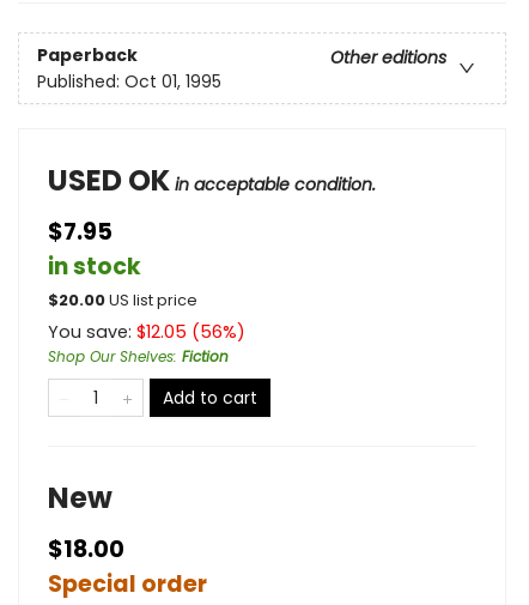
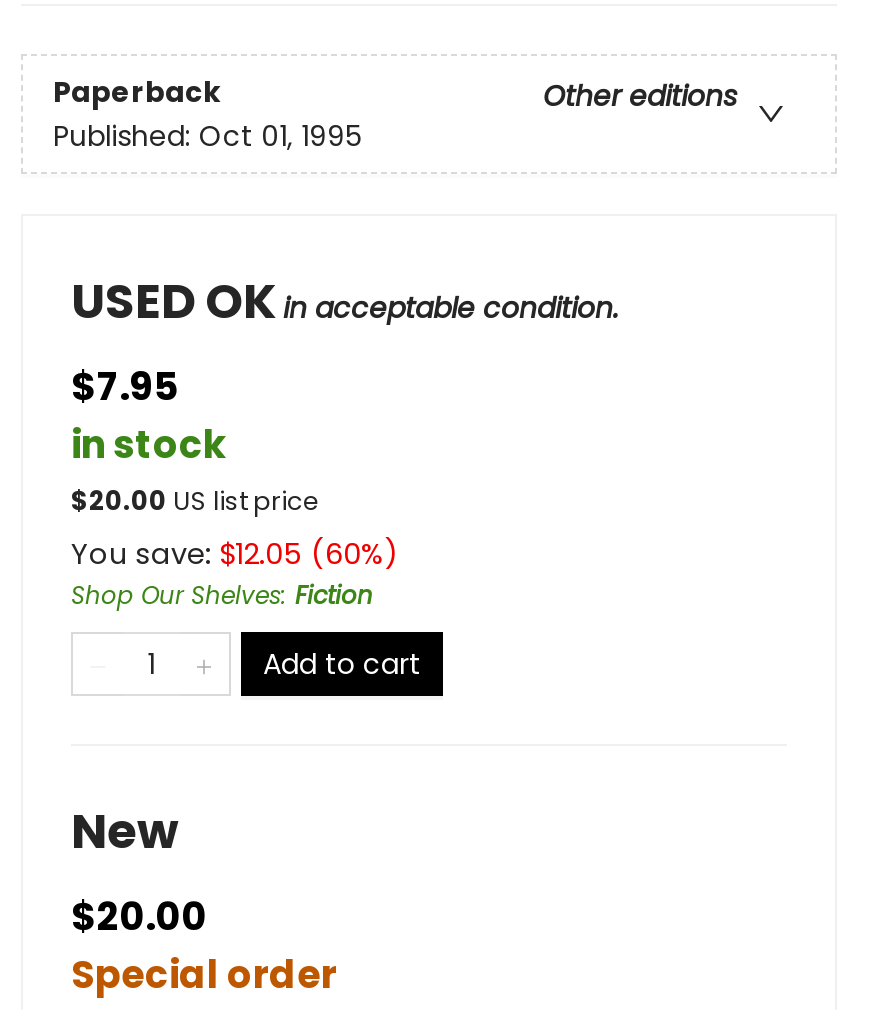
[48,320,245,344] You save: $12.05 (56%) -> [71,534,399,574] You save: $12.05 (60%)
[48,533,124,566] $18.00 -> [71,890,207,944] $20.00

